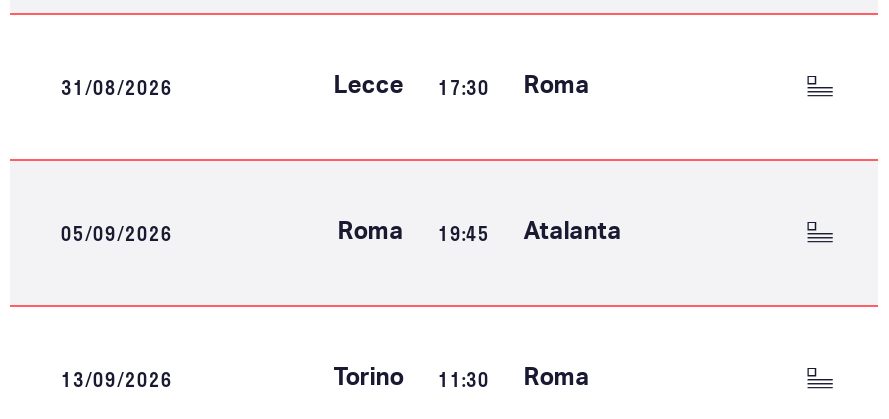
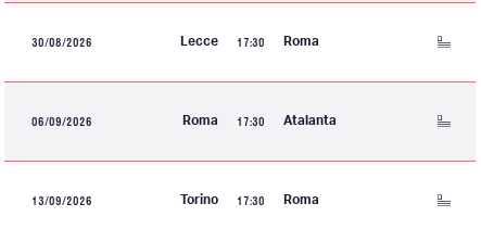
[60,71,172,103] 31/08/2026 -> [32,33,93,51] 30/08/2026
[60,217,172,249] 05/09/2026 -> [32,113,93,130] 06/09/2026
[337,217,621,249] Roma 19:45 Atalanta -> [182,113,336,130] Roma 17:30 Atalanta
[333,363,589,395] Torino 11:30 Roma -> [180,192,319,209] Torino 17:30 Roma

